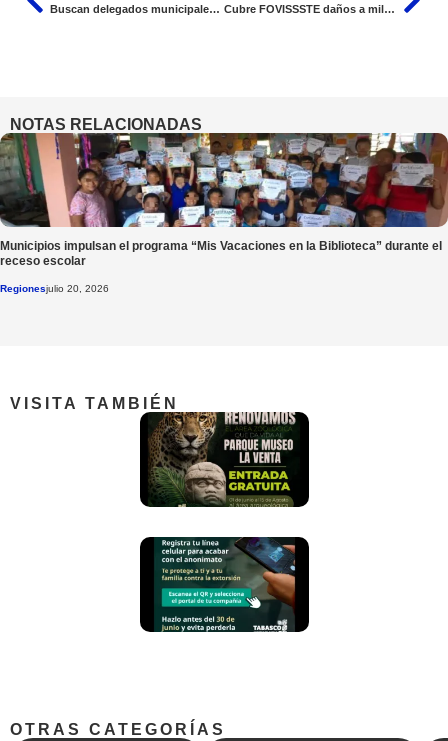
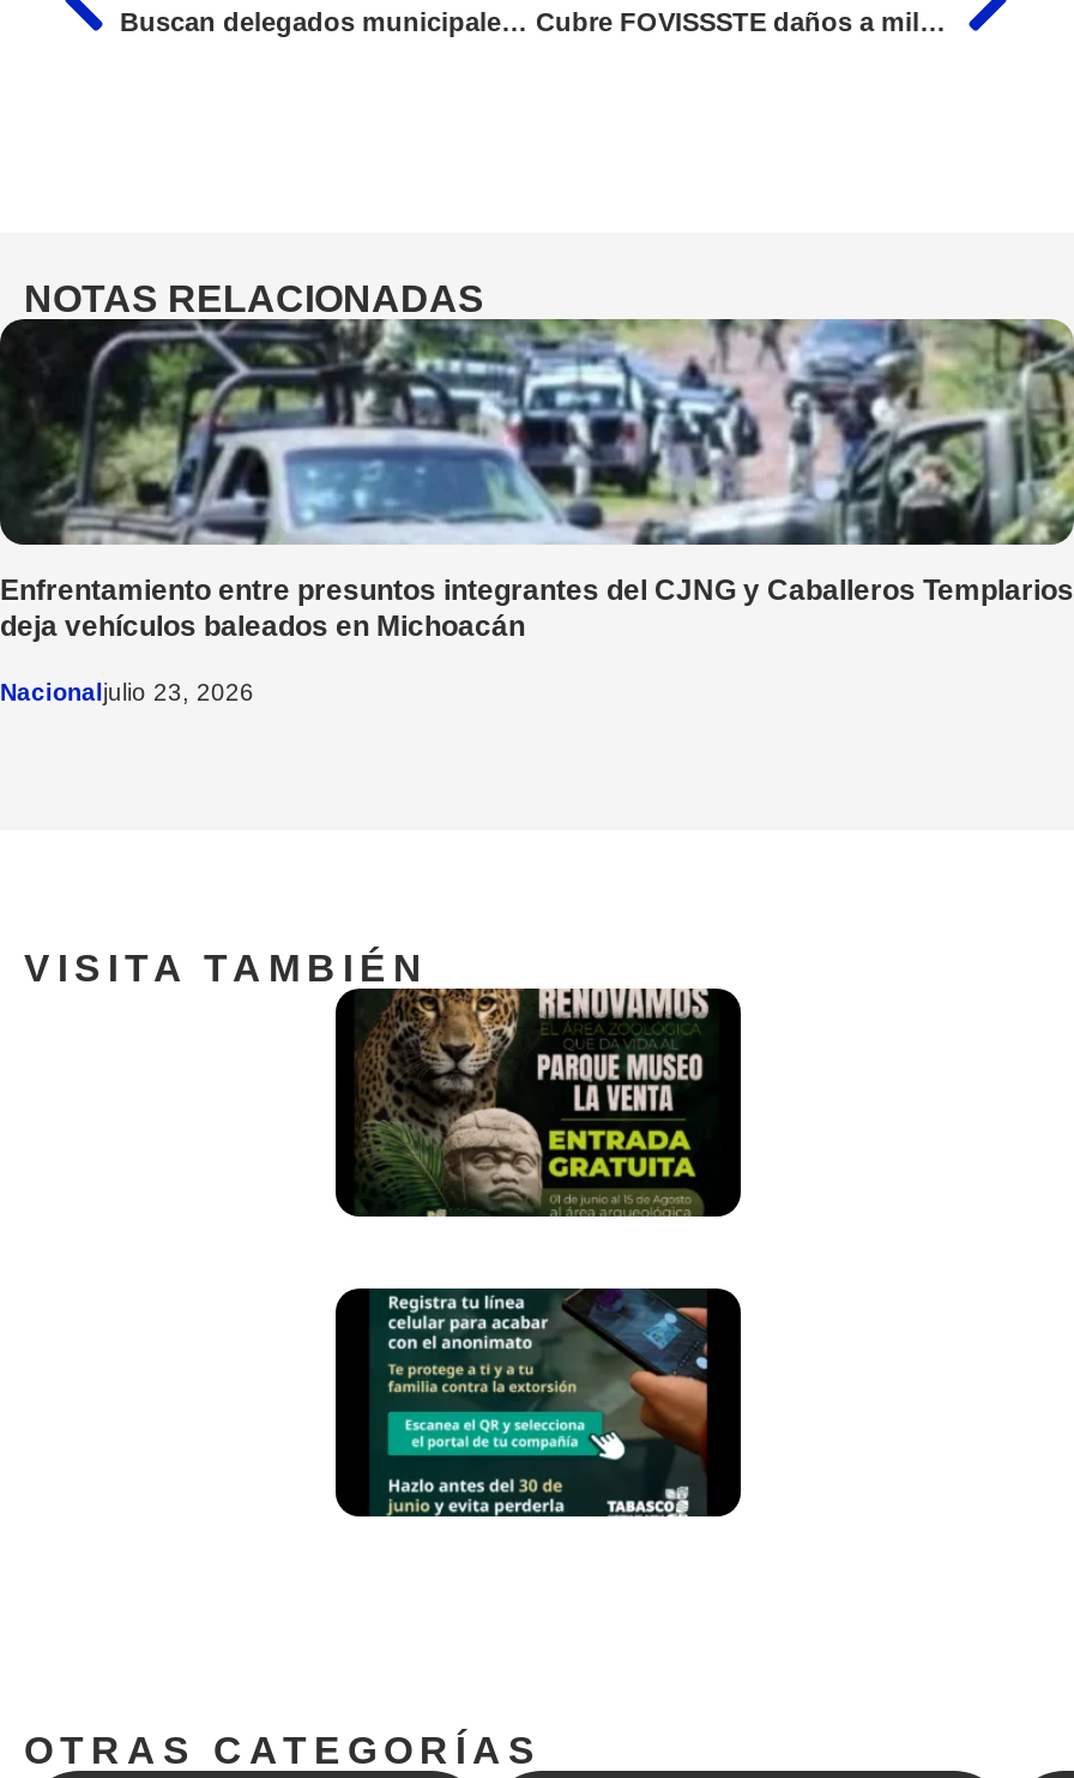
[0,132,445,268] [image] | Municipios impulsan el programa “Mis Vacaciones en la Biblioteca” durante el | receso escolar -> [0,317,1074,643] [image] | Enfrentamiento entre presuntos integrantes del CJNG y Caballeros Templarios | deja vehículos baleados en Michoacán
[0,283,109,294] Regionesjulio 20, 2026 -> [0,679,254,705] Nacionaljulio 23, 2026

